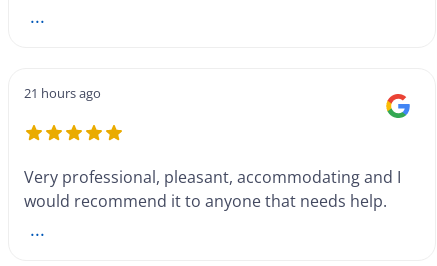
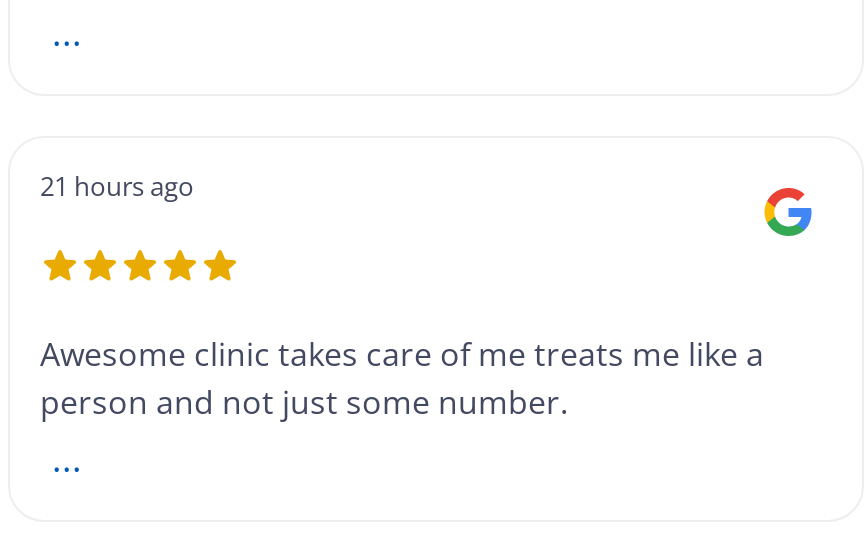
[24,166,401,212] Very professional, pleasant, accommodating and I | would recommend it to anyone that needs help. -> [40,332,764,424] Awesome clinic takes care of me treats me like a | person and not just some number.

